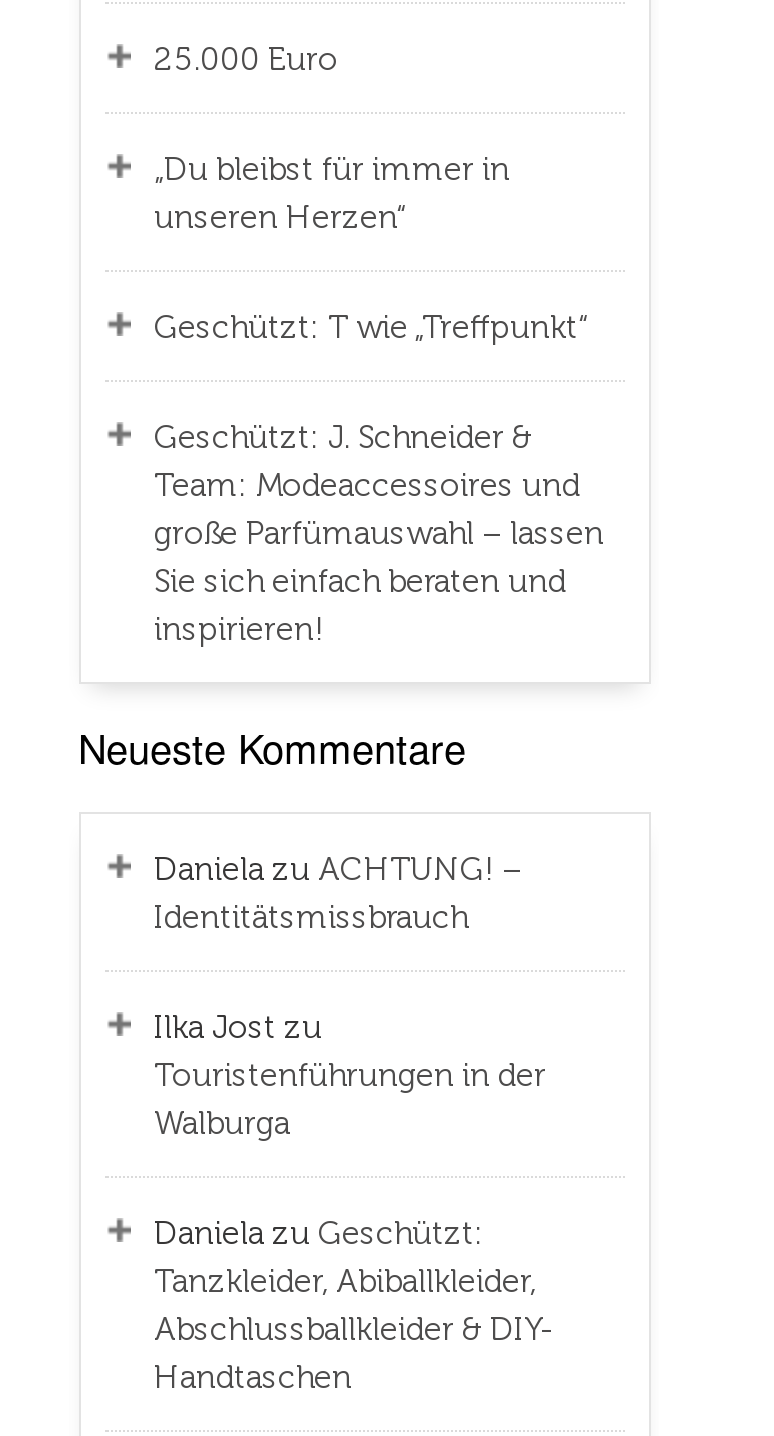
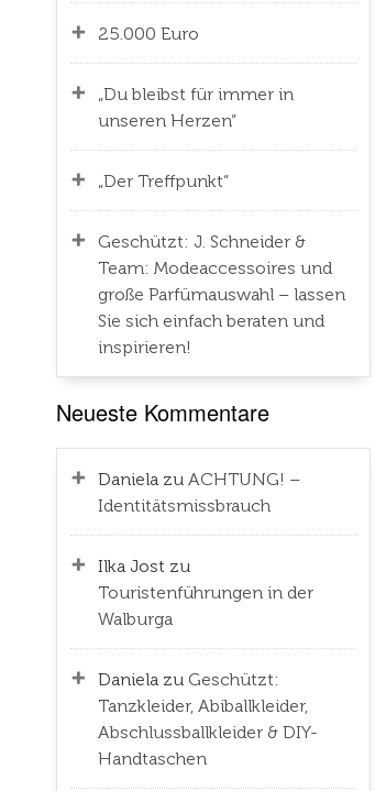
[154,308,588,346] Geschützt: T wie „Treffpunkt“ -> [97,171,228,192] „Der Treffpunkt“

